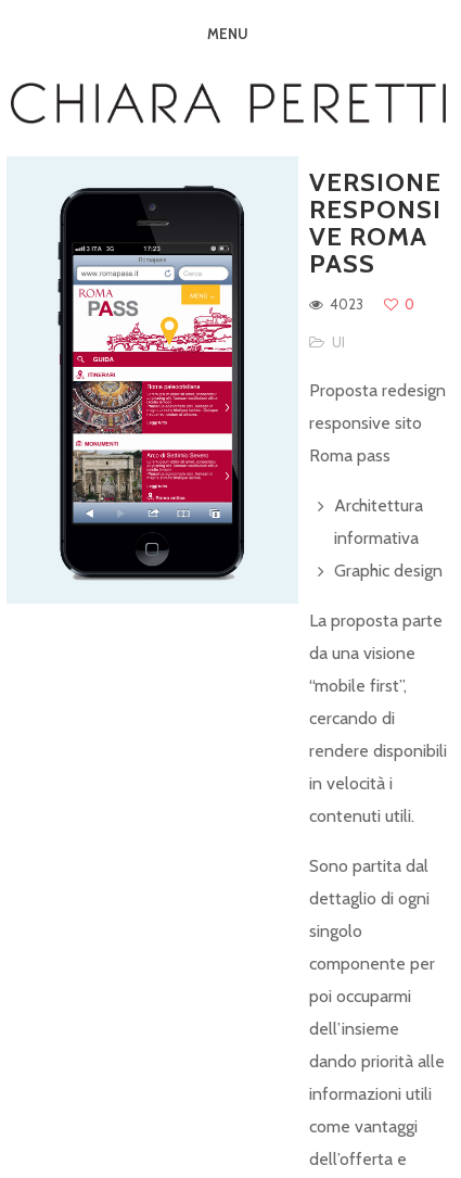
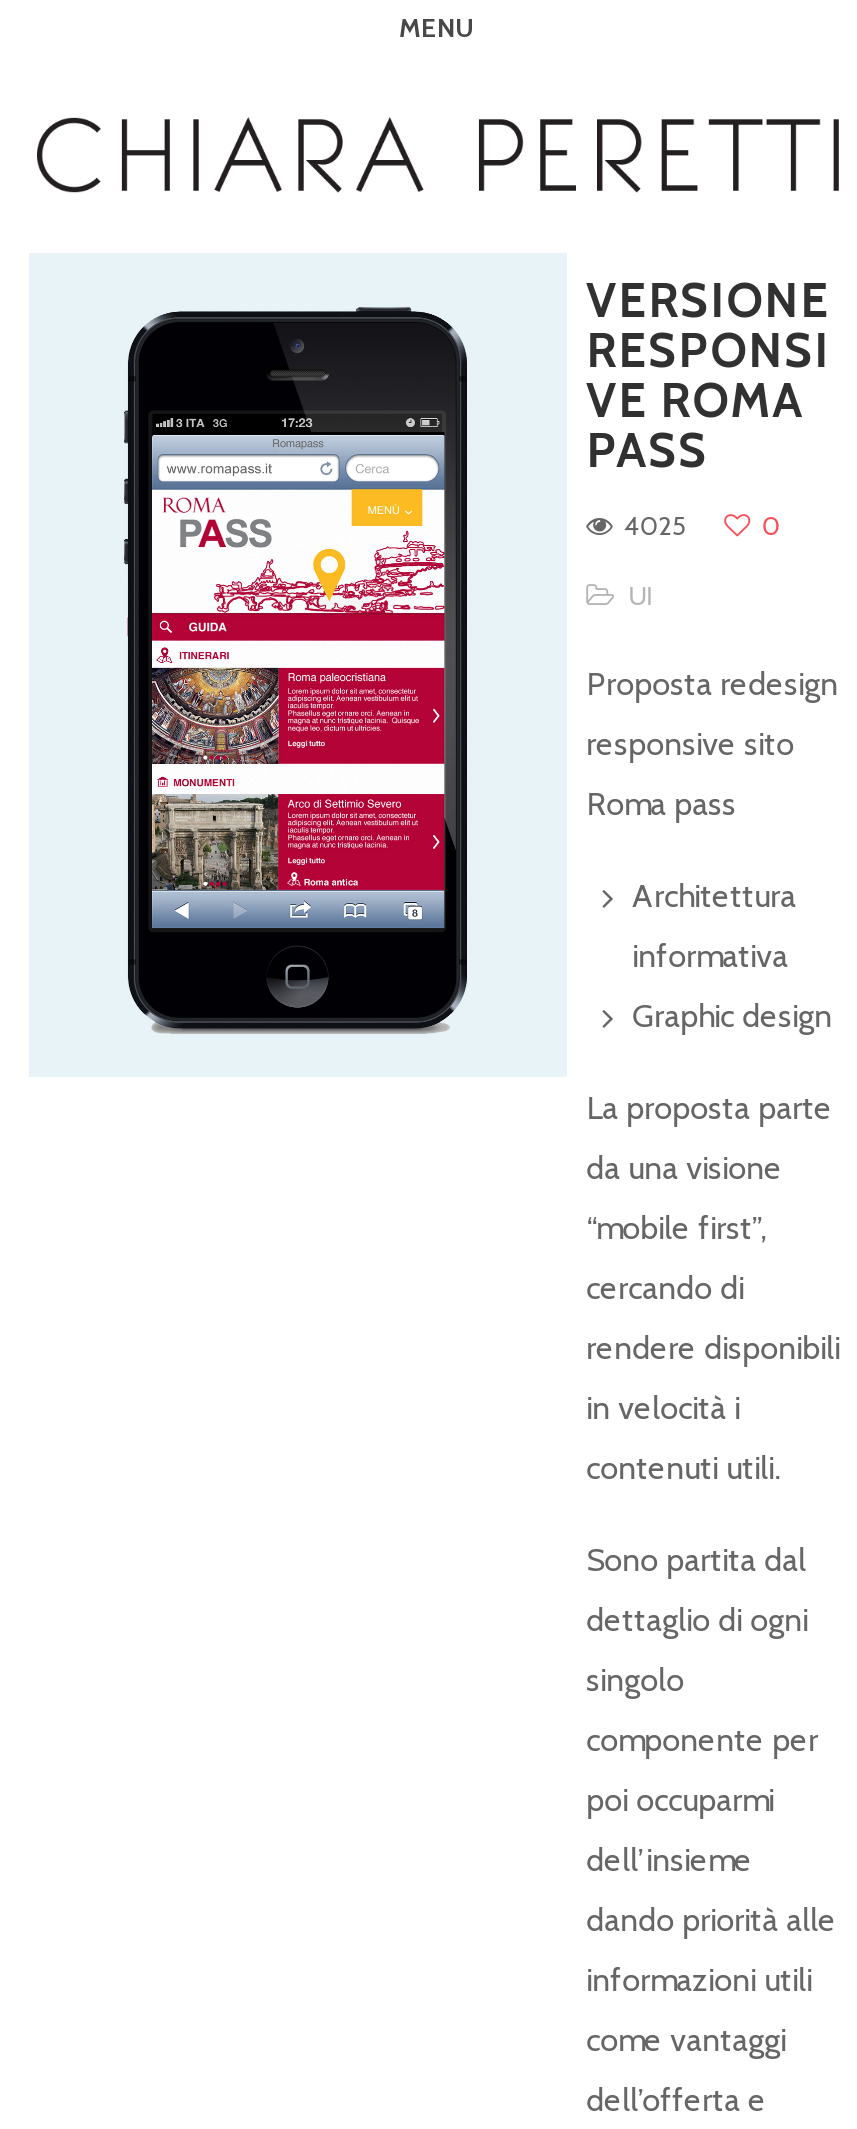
[329,295,363,313] 4023 -> [624,509,686,541] 4025

